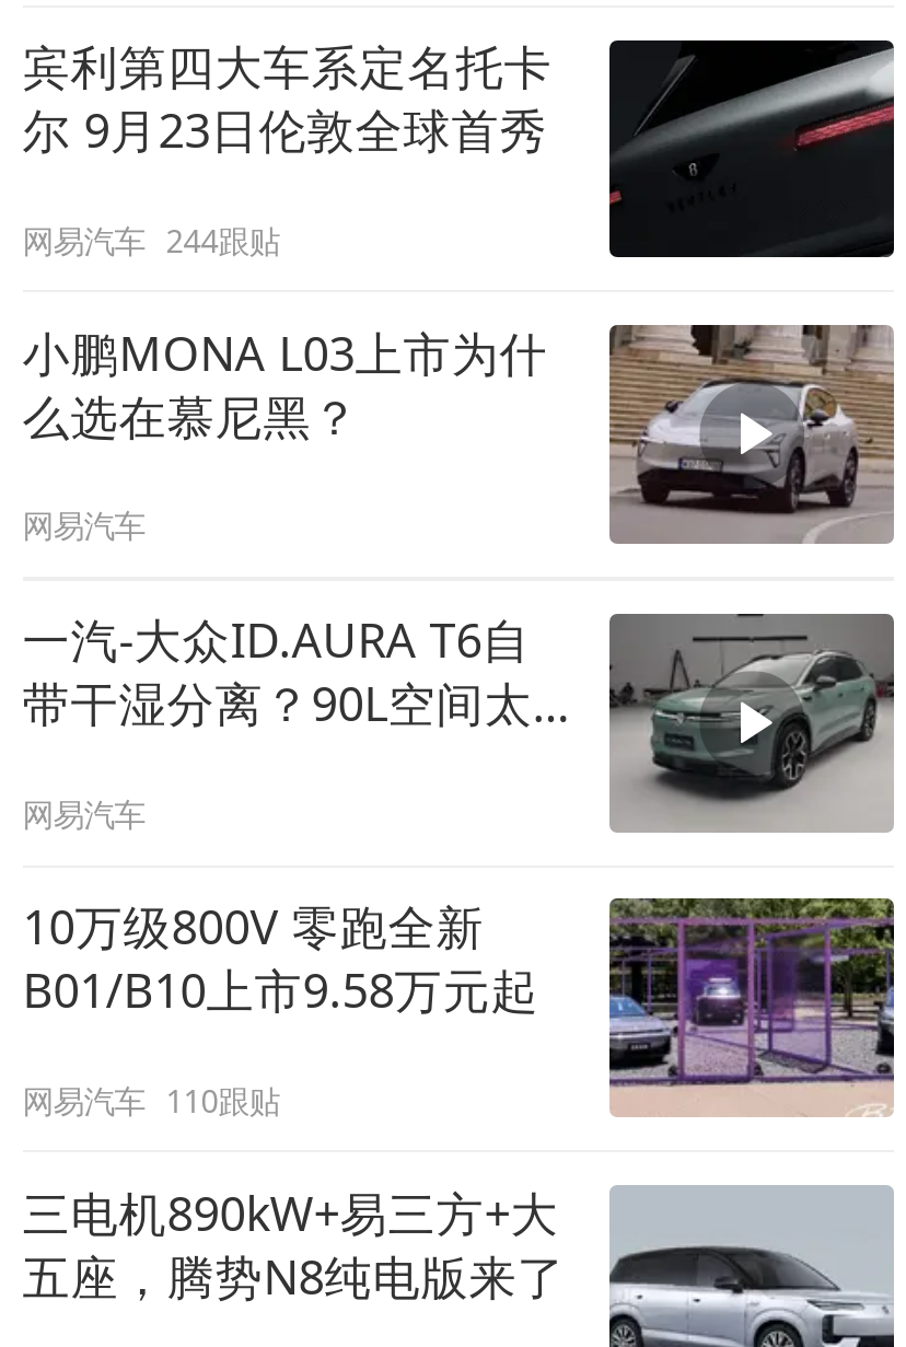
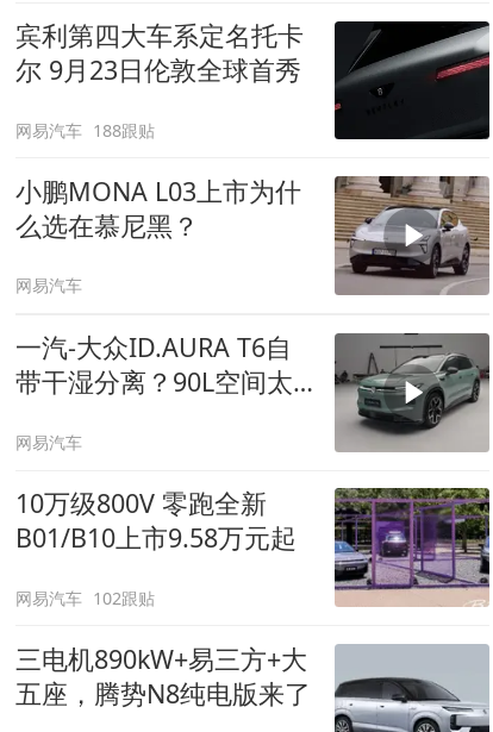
[22,219,280,261] 网易汽车 244跟贴 -> [15,119,155,141] 网易汽车 188跟贴
[22,1079,280,1121] 网易汽车 110跟贴 -> [15,586,155,609] 网易汽车 102跟贴

